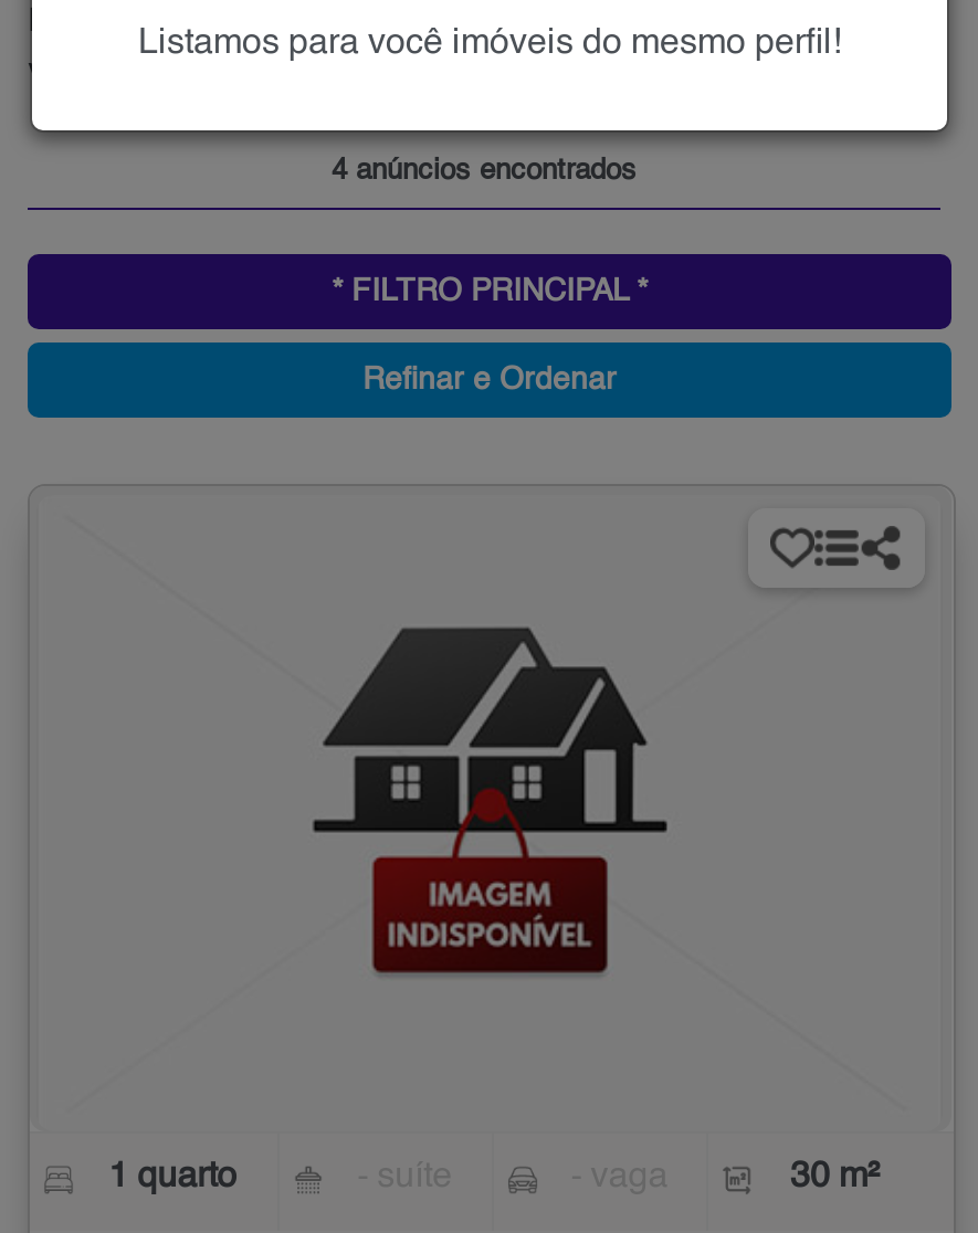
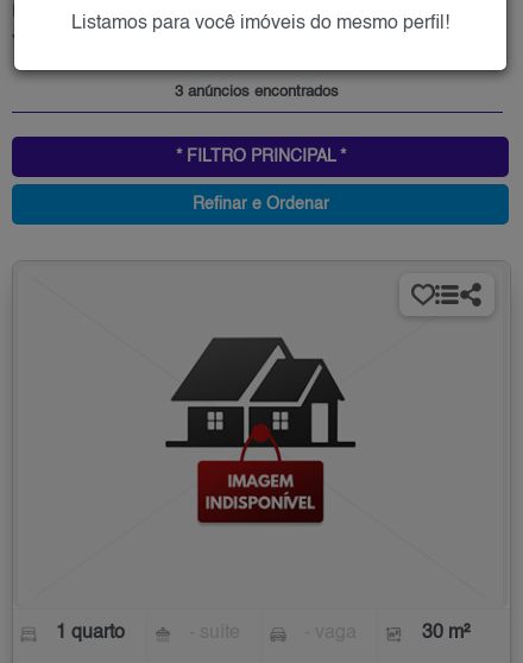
[332,157,637,186] 4 anúncios encontrados -> [175,85,339,100] 3 anúncios encontrados

